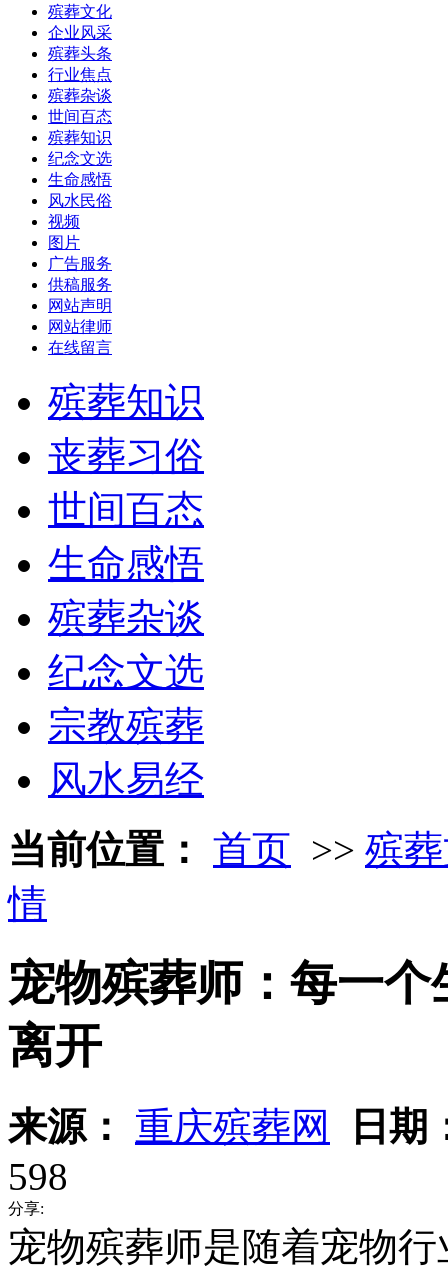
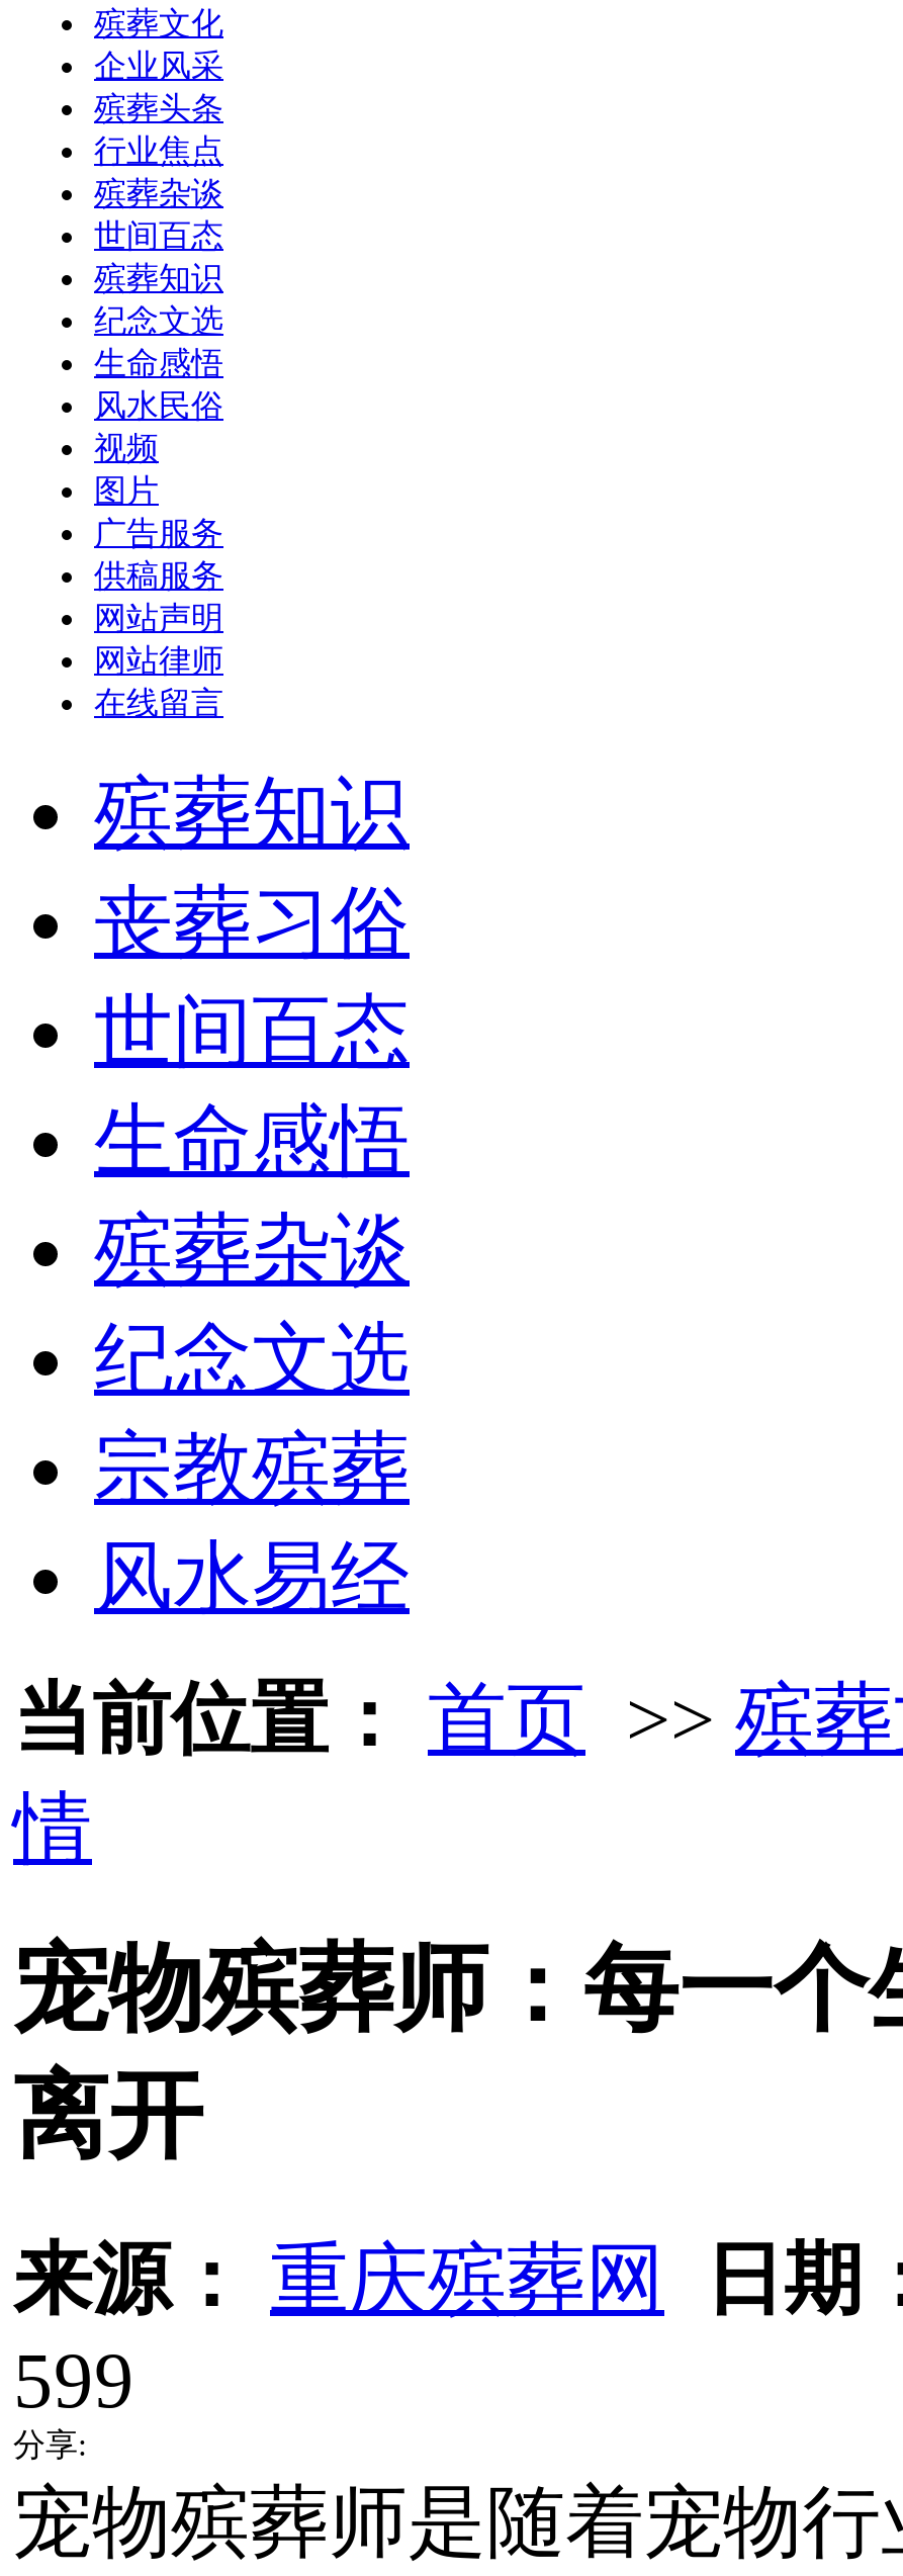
[8,1155,78,1198] 598 -> [13,2336,155,2423] 599

